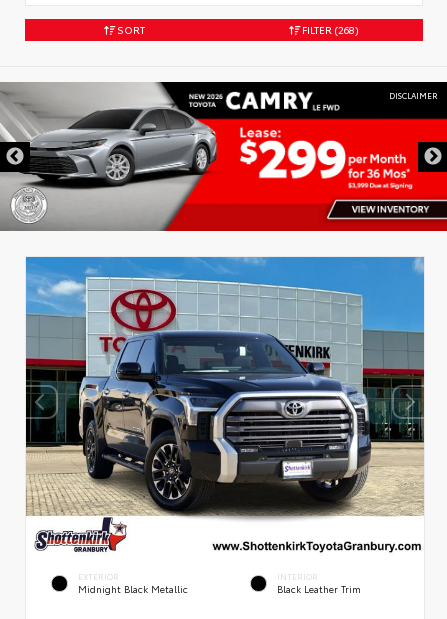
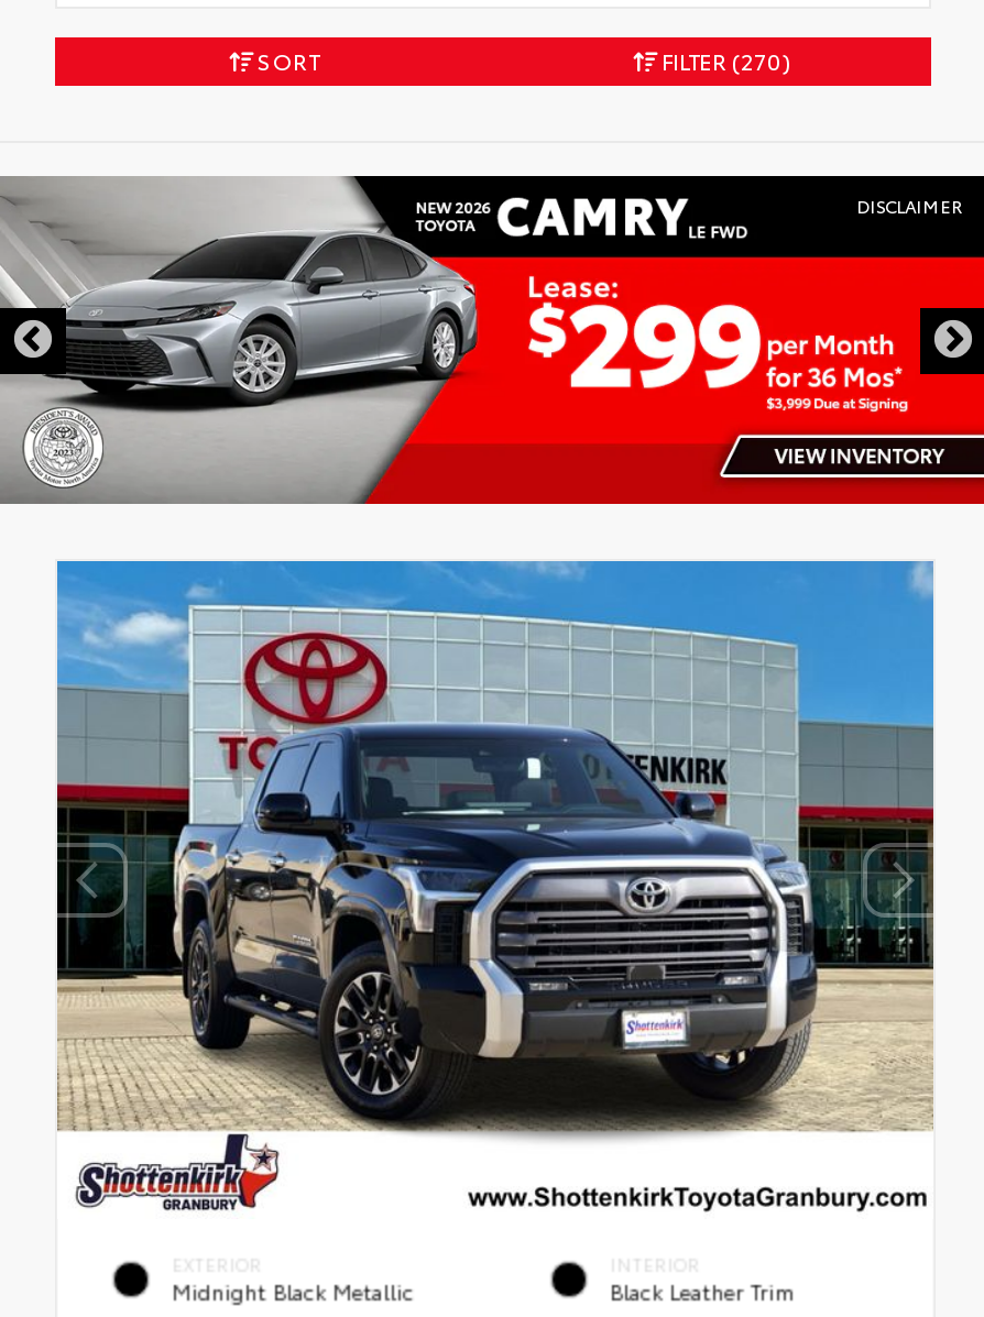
[299,22,358,37] FILTER (268) -> [657,44,791,77] FILTER (270)

